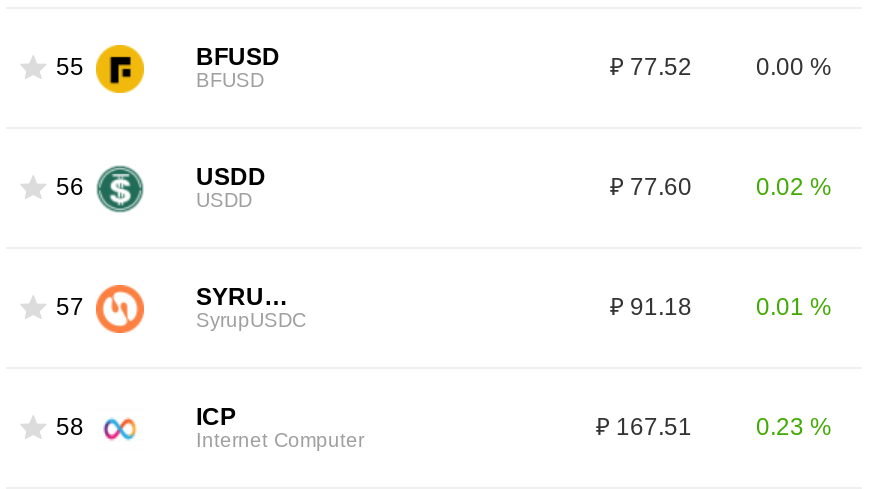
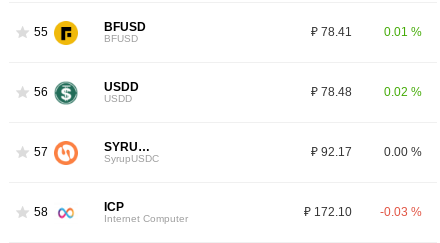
[610,54,692,82] ₽ 77.52 -> [311,25,352,39] ₽ 78.41
[756,54,832,82] 0.00 % -> [384,25,422,39] 0.01 %
[610,174,692,202] ₽ 77.60 -> [311,85,352,99] ₽ 78.48
[610,294,692,322] ₽ 91.18 -> [311,145,352,159] ₽ 92.17
[756,294,832,322] 0.01 % -> [384,145,422,159] 0.00 %
[596,414,692,442] ₽ 167.51 -> [304,205,352,219] ₽ 172.10
[756,414,832,442] 0.23 % -> [380,205,422,219] -0.03 %

